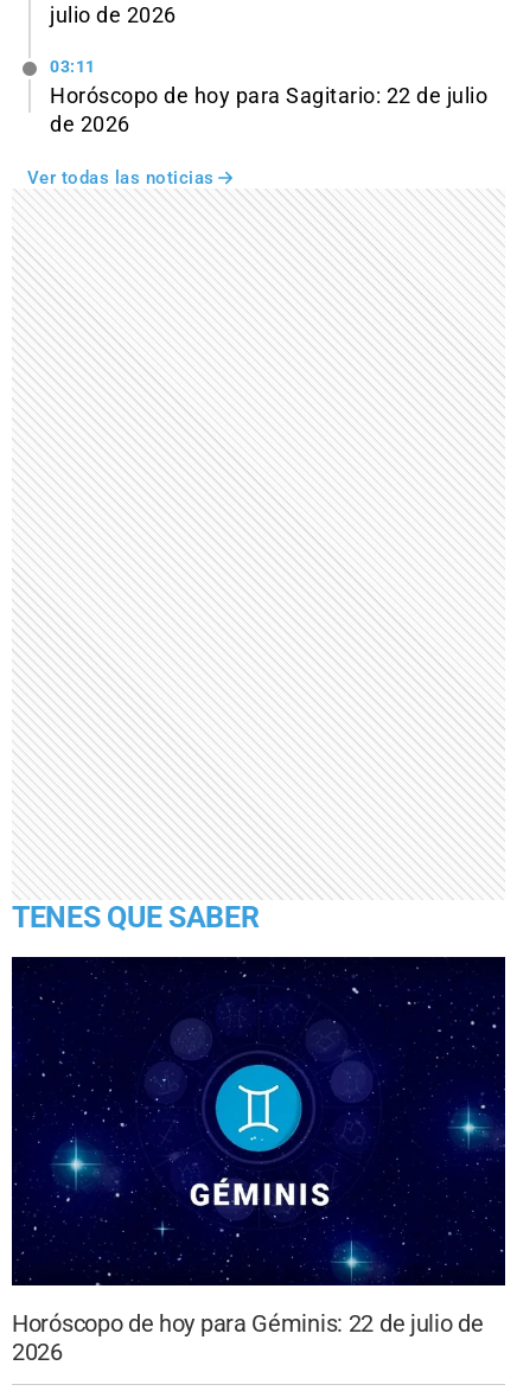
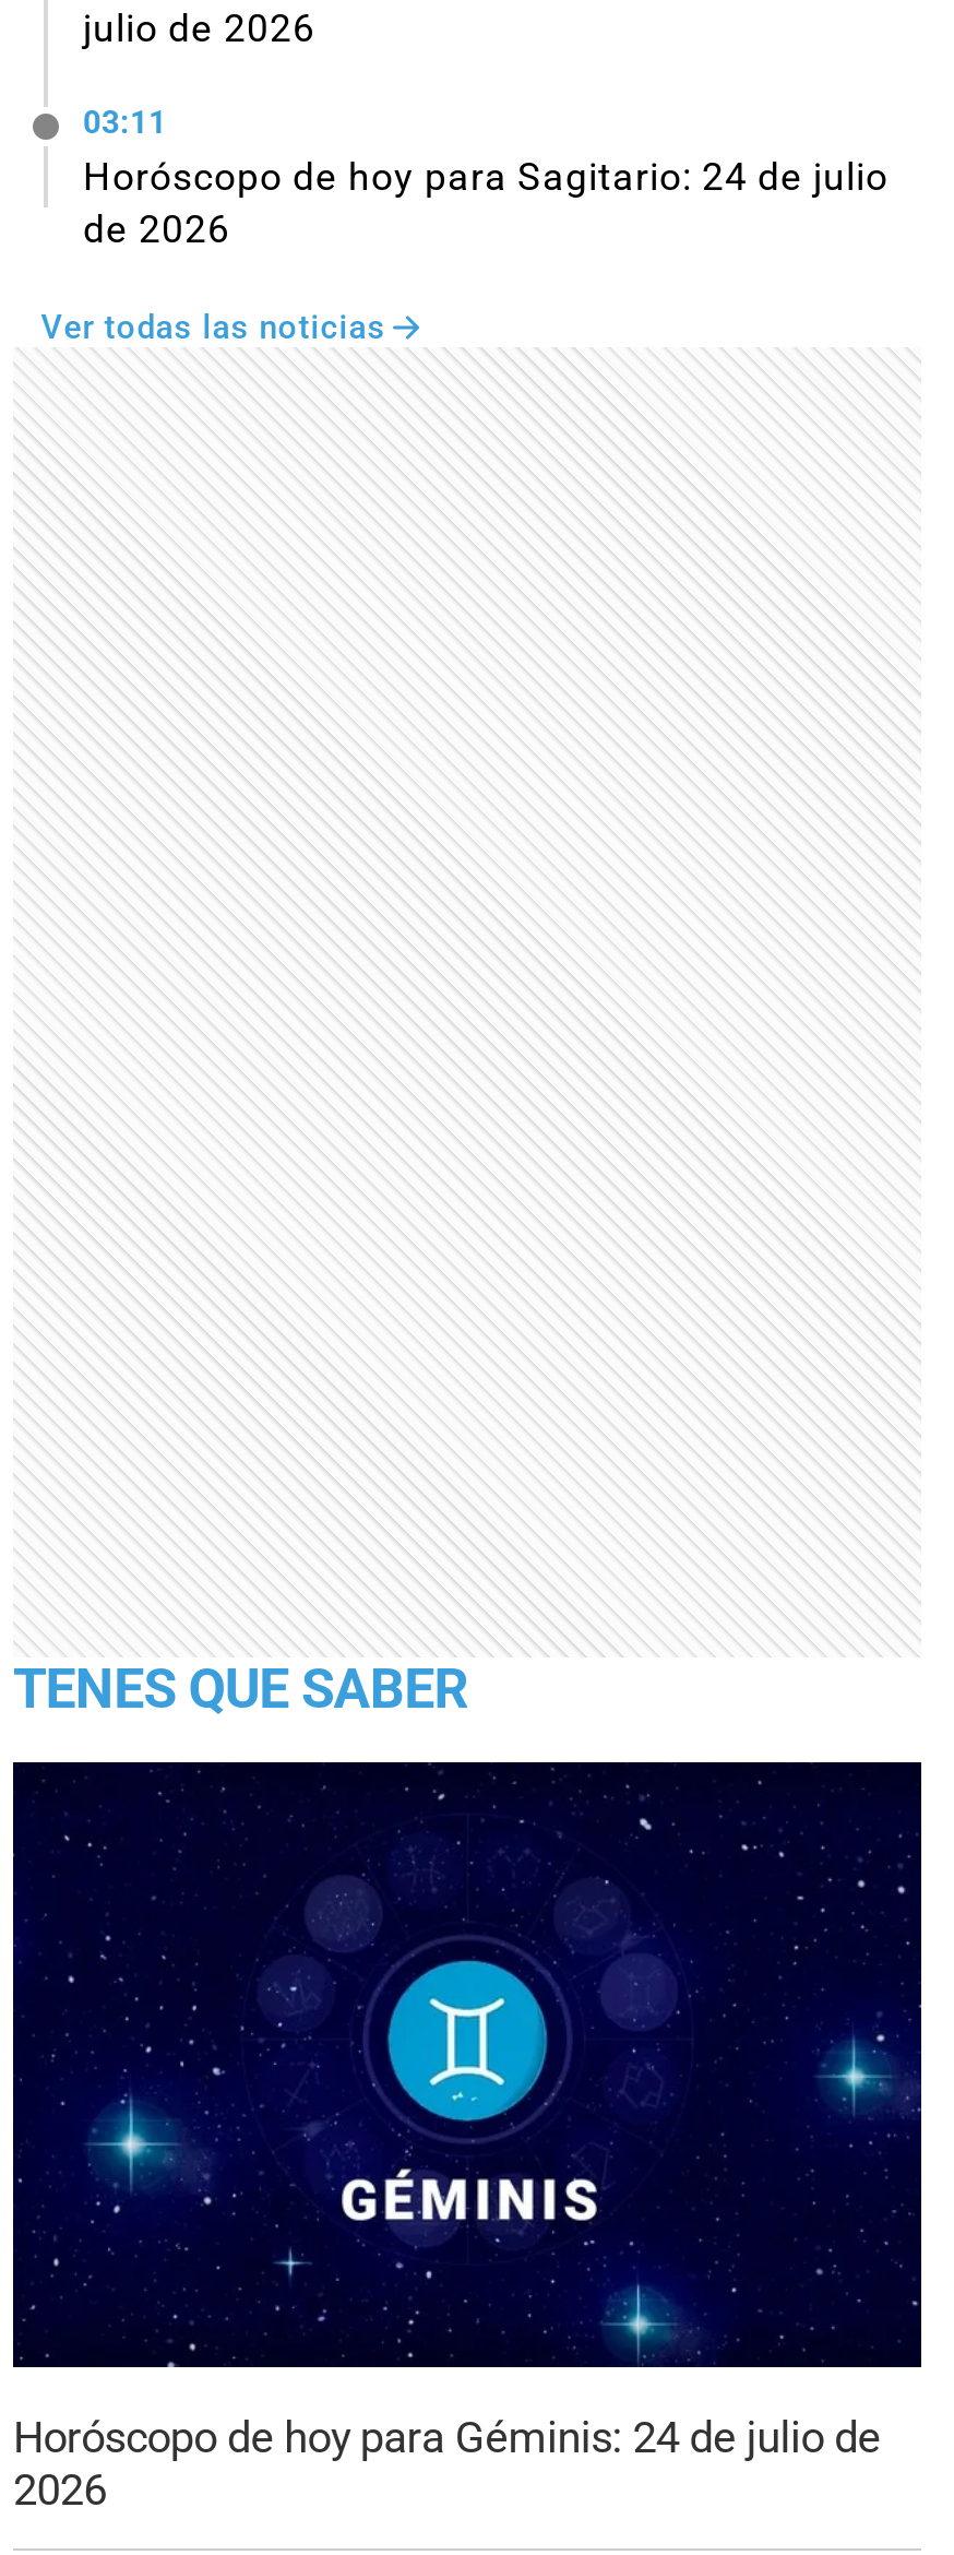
[50,85,487,109] Horóscopo de hoy para Sagitario: 22 de julio -> [83,156,889,200] Horóscopo de hoy para Sagitario: 24 de julio
[12,1309,483,1337] Horóscopo de hoy para Géminis: 22 de julio de -> [13,2410,881,2463] Horóscopo de hoy para Géminis: 24 de julio de

